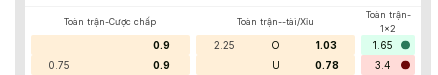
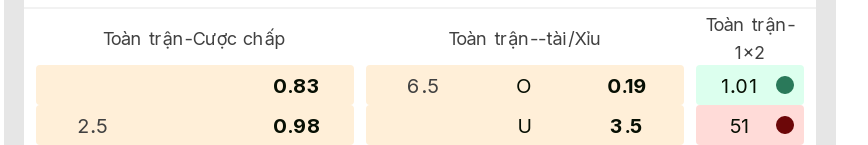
[153,38,170,50] 0.9 -> [273,72,321,96] 0.83
[214,38,235,50] 2.25 -> [407,72,439,96] 6.5
[316,38,337,50] 1.03 -> [607,72,647,96] 0.19
[373,38,393,50] 1.65 -> [721,72,757,96] 1.01
[48,58,70,70] 0.75 -> [78,112,108,136] 2.5
[153,58,170,70] 0.9 -> [273,112,321,136] 0.98
[315,58,339,70] 0.78 -> [610,112,644,136] 3.5
[375,58,391,70] 3.4 -> [729,112,749,136] 51

